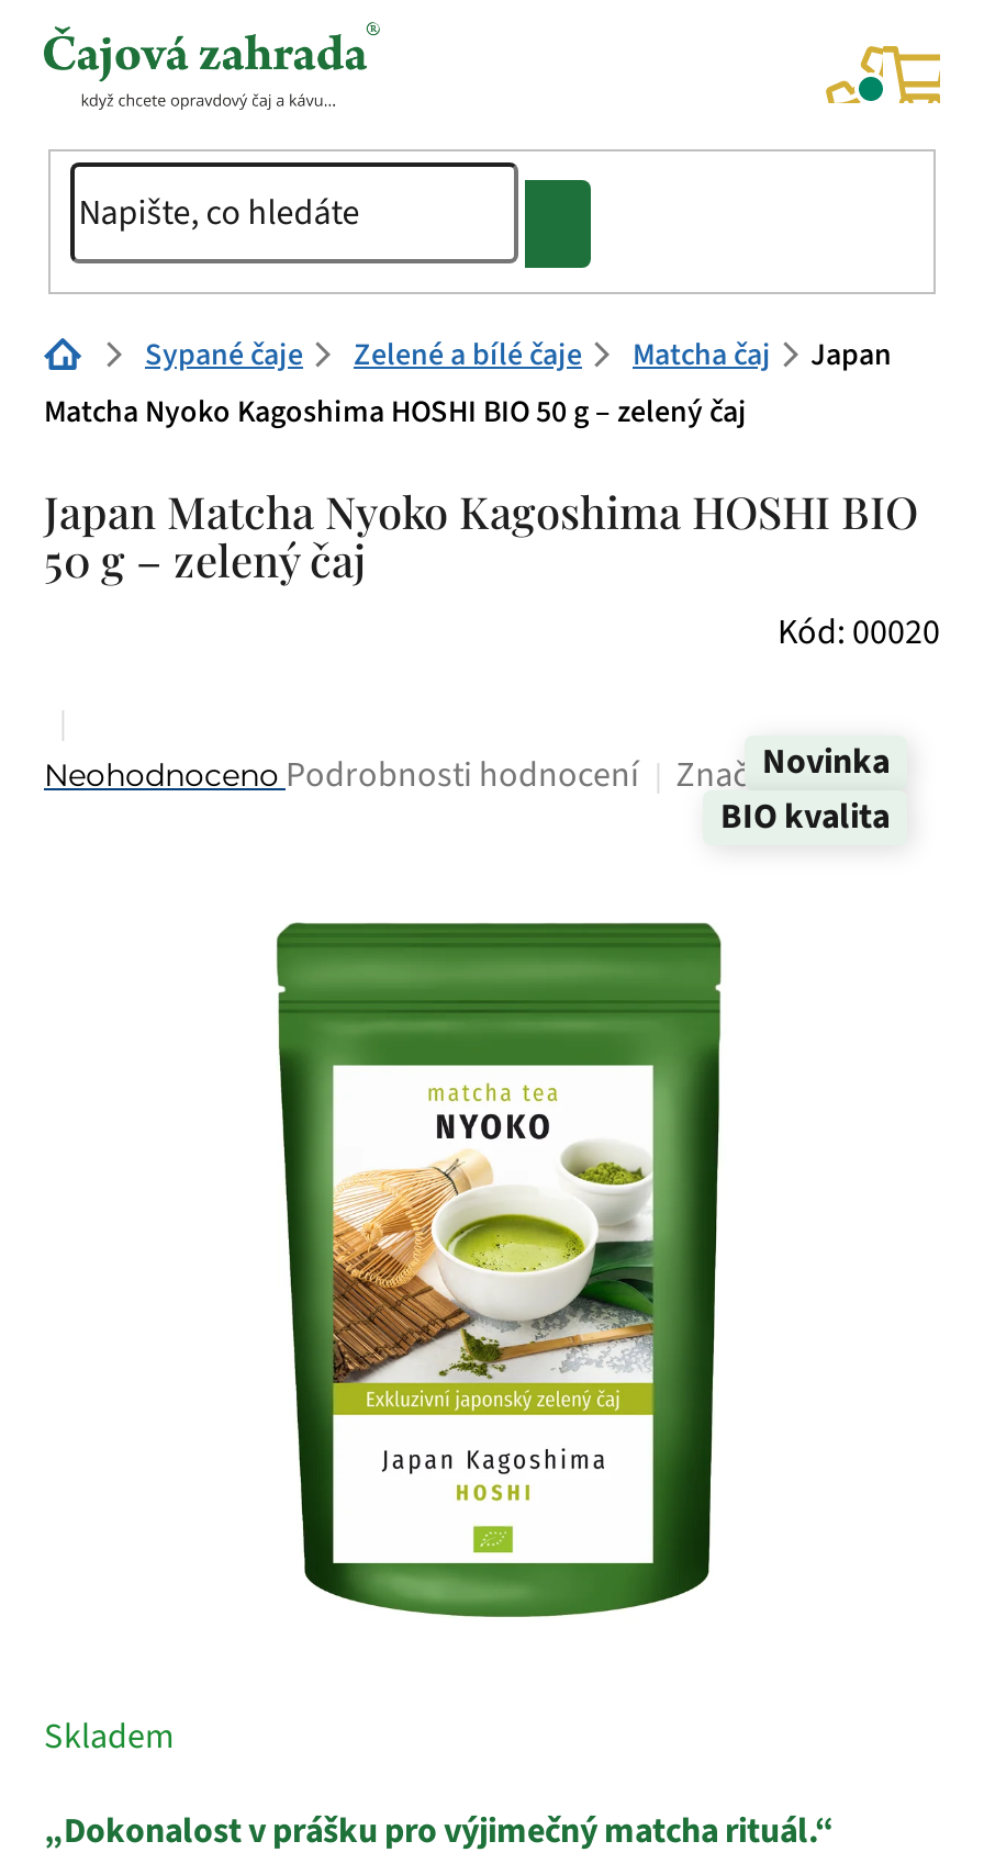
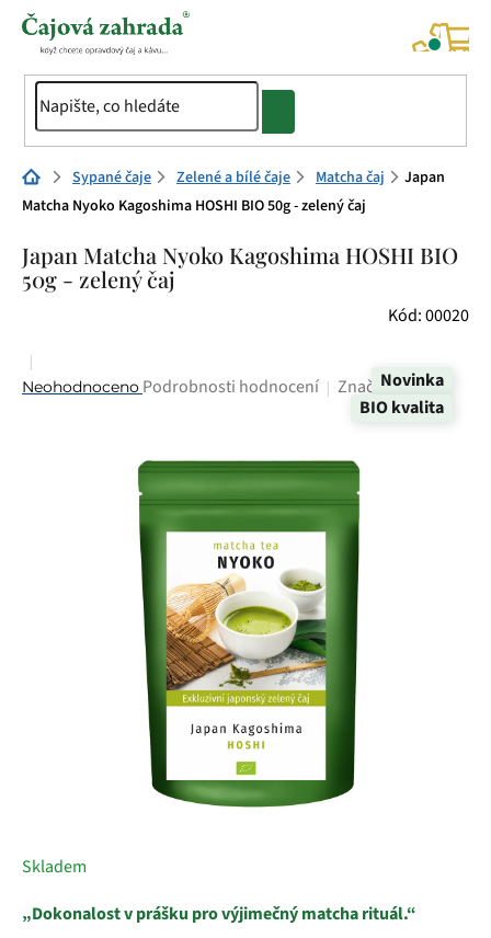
[44,391,747,434] Matcha Nyoko Kagoshima HOSHI BIO 50 g – zelený čaj -> [22,195,366,217] Matcha Nyoko Kagoshima HOSHI BIO 50g - zelený čaj
[44,530,367,589] 50 g – zelený čaj -> [22,264,175,294] 50g - zelený čaj

